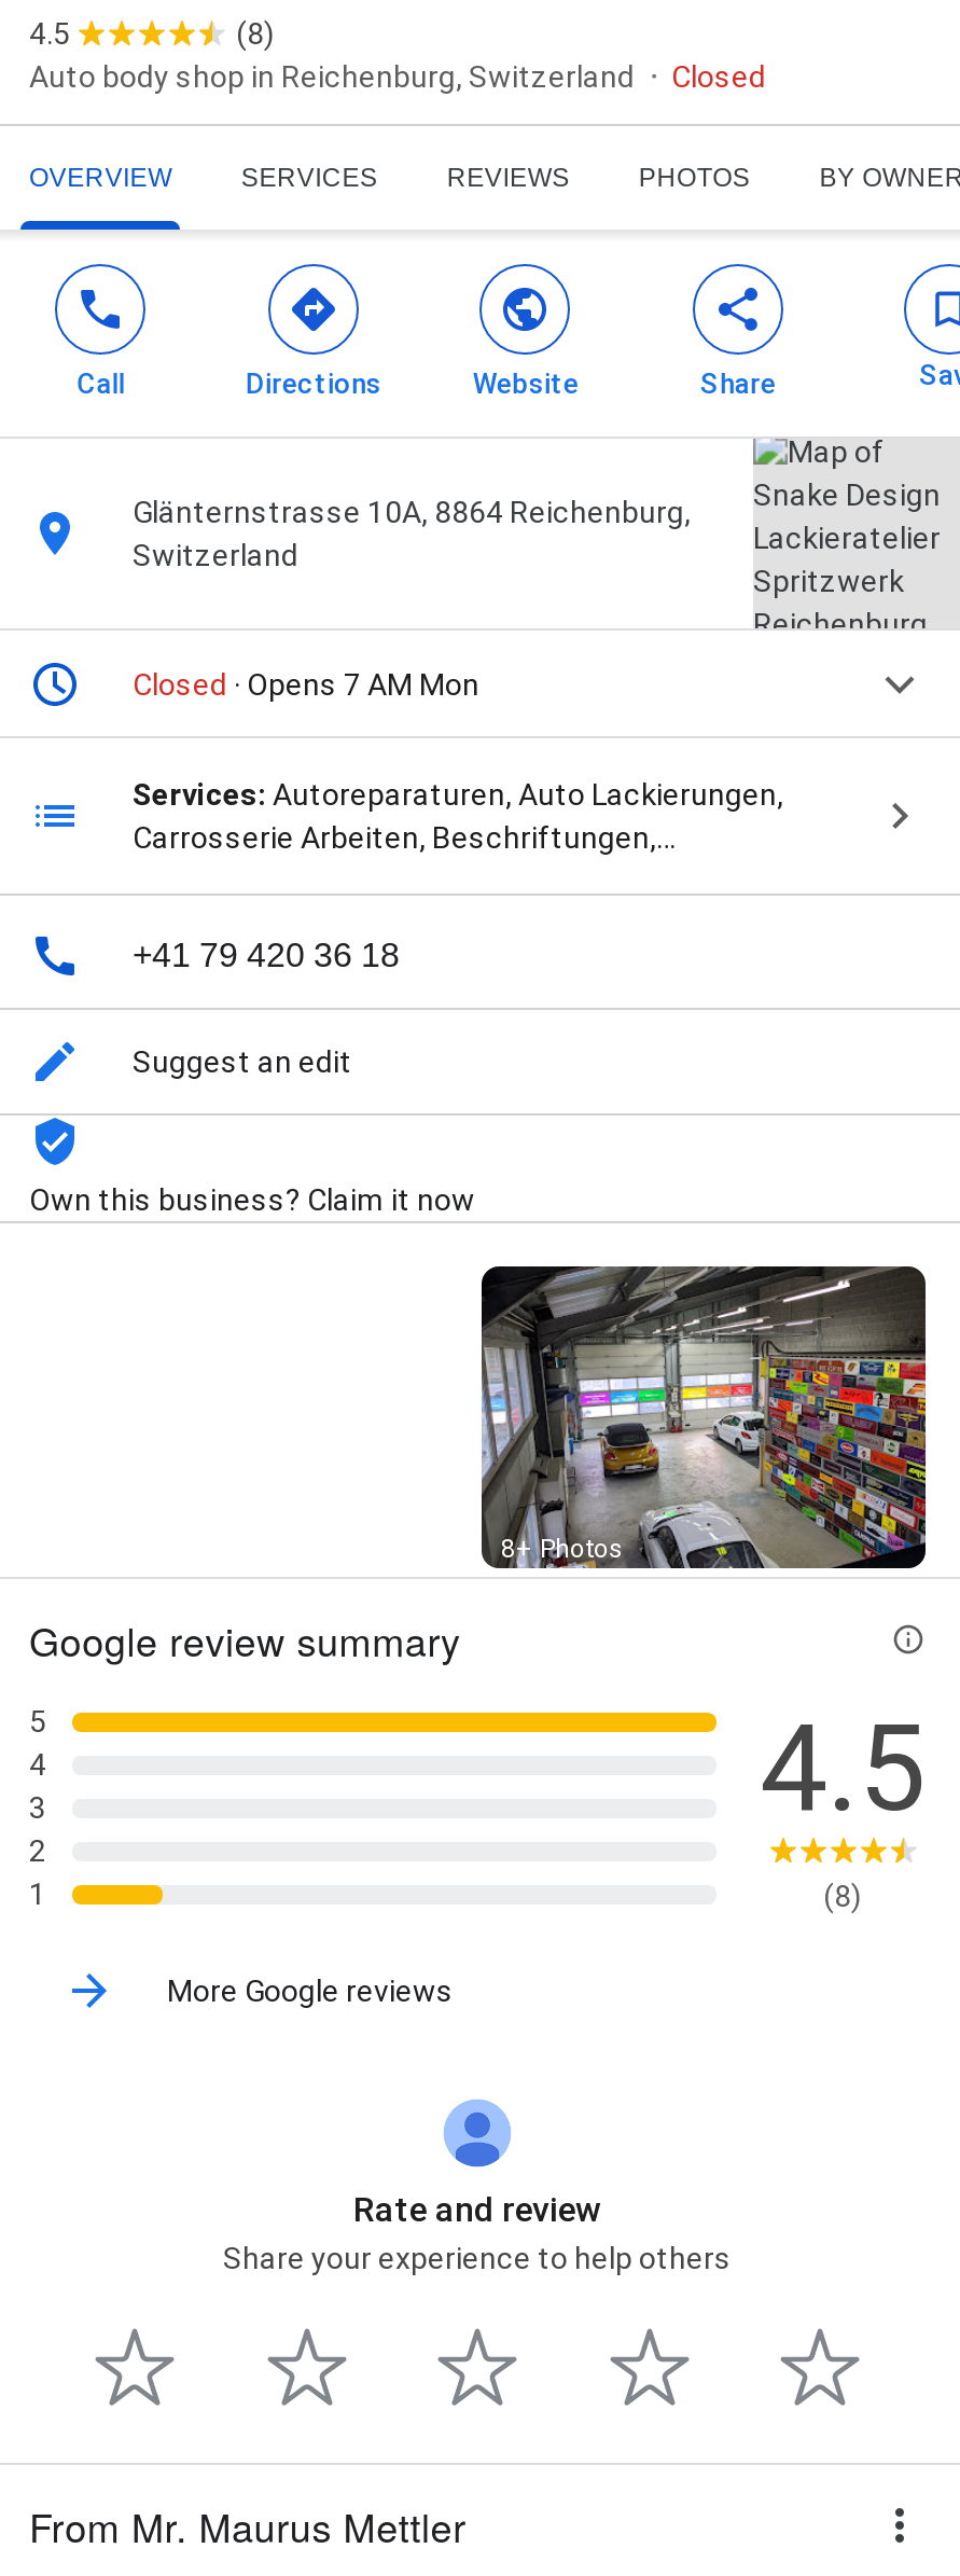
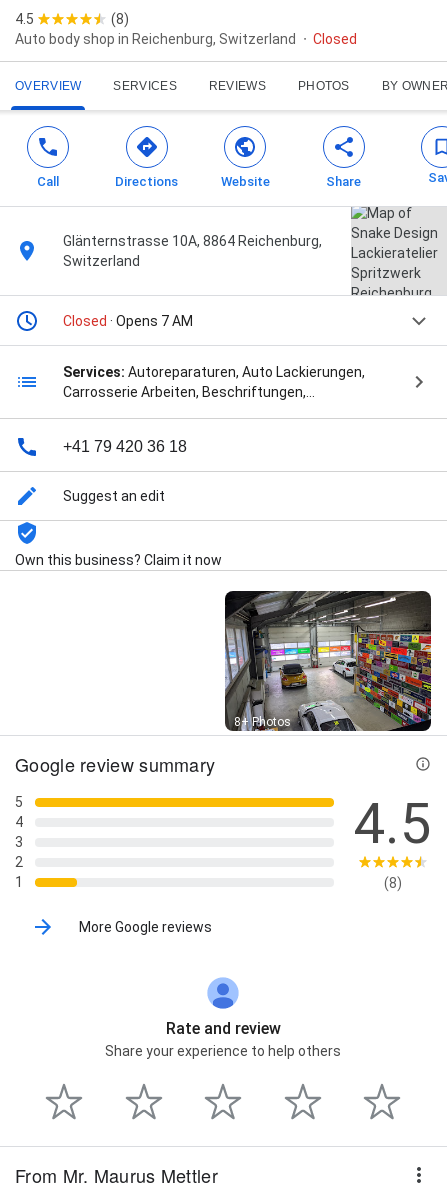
[133,668,479,702] Closed · Opens 7 AM Mon -> [63,313,193,329] Closed · Opens 7 AM

